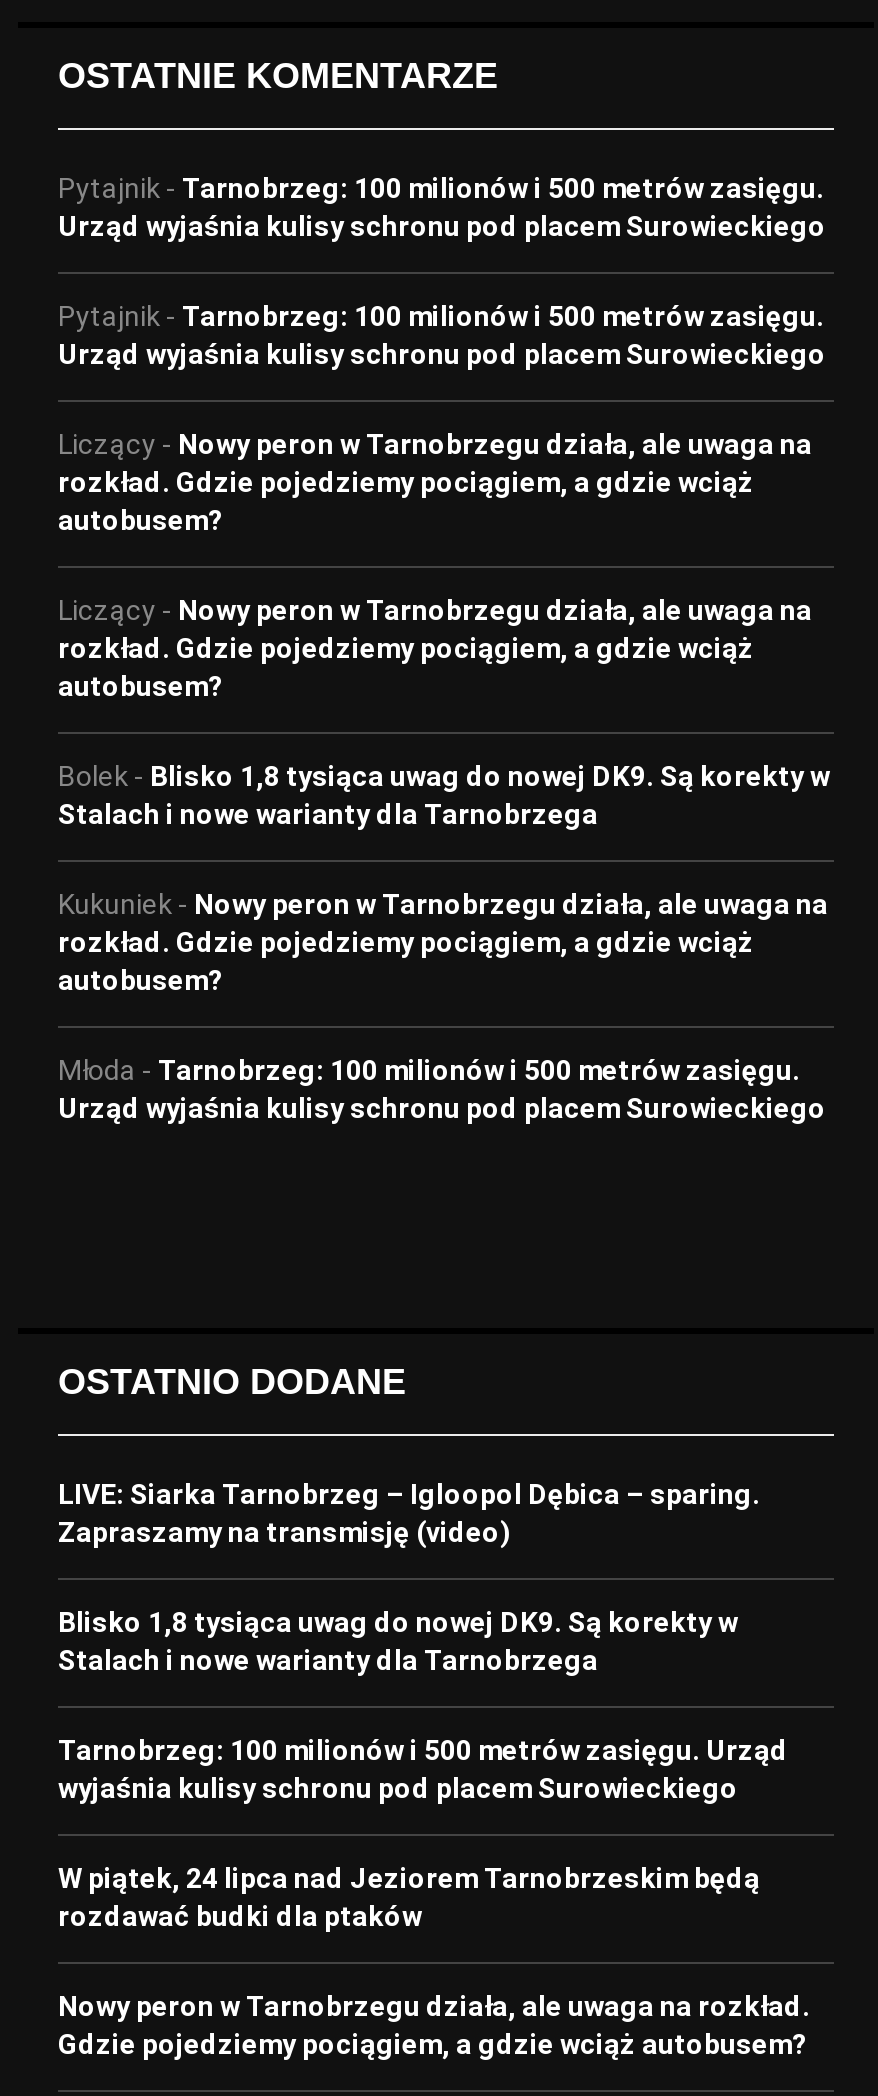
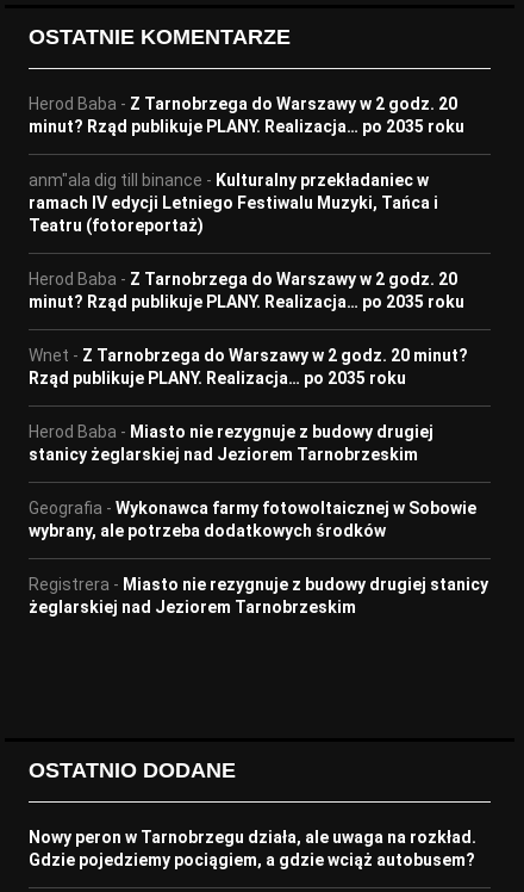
[58,172,826,242] Pytajnik - Tarnobrzeg: 100 milionów i 500 metrów zasięgu. | Urząd wyjaśnia kulisy schronu pod placem Surowieckiego -> [29,94,464,136] Herod Baba - Z Tarnobrzega do Warszawy w 2 godz. 20 | minut? Rząd publikuje PLANY. Realizacja… po 2035 roku
[58,300,826,370] Pytajnik - Tarnobrzeg: 100 milionów i 500 metrów zasięgu. | Urząd wyjaśnia kulisy schronu pod placem Surowieckiego -> [29,171,438,235] anm"ala dig till binance - Kulturalny przekładaniec w | ramach IV edycji Letniego Festiwalu Muzyki, Tańca i | Teatru (fotoreportaż)
[58,428,812,536] Liczący - Nowy peron w Tarnobrzegu działa, ale uwaga na | rozkład. Gdzie pojedziemy pociągiem, a gdzie wciąż | autobusem? -> [29,270,464,311] Herod Baba - Z Tarnobrzega do Warszawy w 2 godz. 20 | minut? Rząd publikuje PLANY. Realizacja… po 2035 roku
[58,594,812,702] Liczący - Nowy peron w Tarnobrzegu działa, ale uwaga na | rozkład. Gdzie pojedziemy pociągiem, a gdzie wciąż | autobusem? -> [29,346,468,388] Wnet - Z Tarnobrzega do Warszawy w 2 godz. 20 minut? | Rząd publikuje PLANY. Realizacja… po 2035 roku
[58,760,830,830] Bolek - Blisko 1,8 tysiąca uwag do nowej DK9. Są korekty w | Stalach i nowe warianty dla Tarnobrzega -> [29,422,433,464] Herod Baba - Miasto nie rezygnuje z budowy drugiej | stanicy żeglarskiej nad Jeziorem Tarnobrzeskim
[58,888,828,996] Kukuniek - Nowy peron w Tarnobrzegu działa, ale uwaga na | rozkład. Gdzie pojedziemy pociągiem, a gdzie wciąż | autobusem? -> [29,499,476,540] Geografia - Wykonawca farmy fotowoltaicznej w Sobowie | wybrany, ale potrzeba dodatkowych środków
[58,1054,826,1124] Młoda - Tarnobrzeg: 100 milionów i 500 metrów zasięgu. | Urząd wyjaśnia kulisy schronu pod placem Surowieckiego -> [29,575,488,617] Registrera - Miasto nie rezygnuje z budowy drugiej stanicy | żeglarskiej nad Jeziorem Tarnobrzeskim
[58,1478,788,1932] LIVE: Siarka Tarnobrzeg – Igloopol Dębica – sparing. | Zapraszamy na transmisję (video) | Blisko 1,8 tysiąca uwag do nowej DK9. Są korekty w | Stalach i nowe warianty dla Tarnobrzega | Tarnobrzeg: 100 milionów i 500 metrów zasięgu. Urząd | wyjaśnia kulisy schronu pod placem Surowieckiego | W piątek, 24 lipca nad Jeziorem Tarnobrzeskim będą | rozdawać budki dla ptaków -> none

